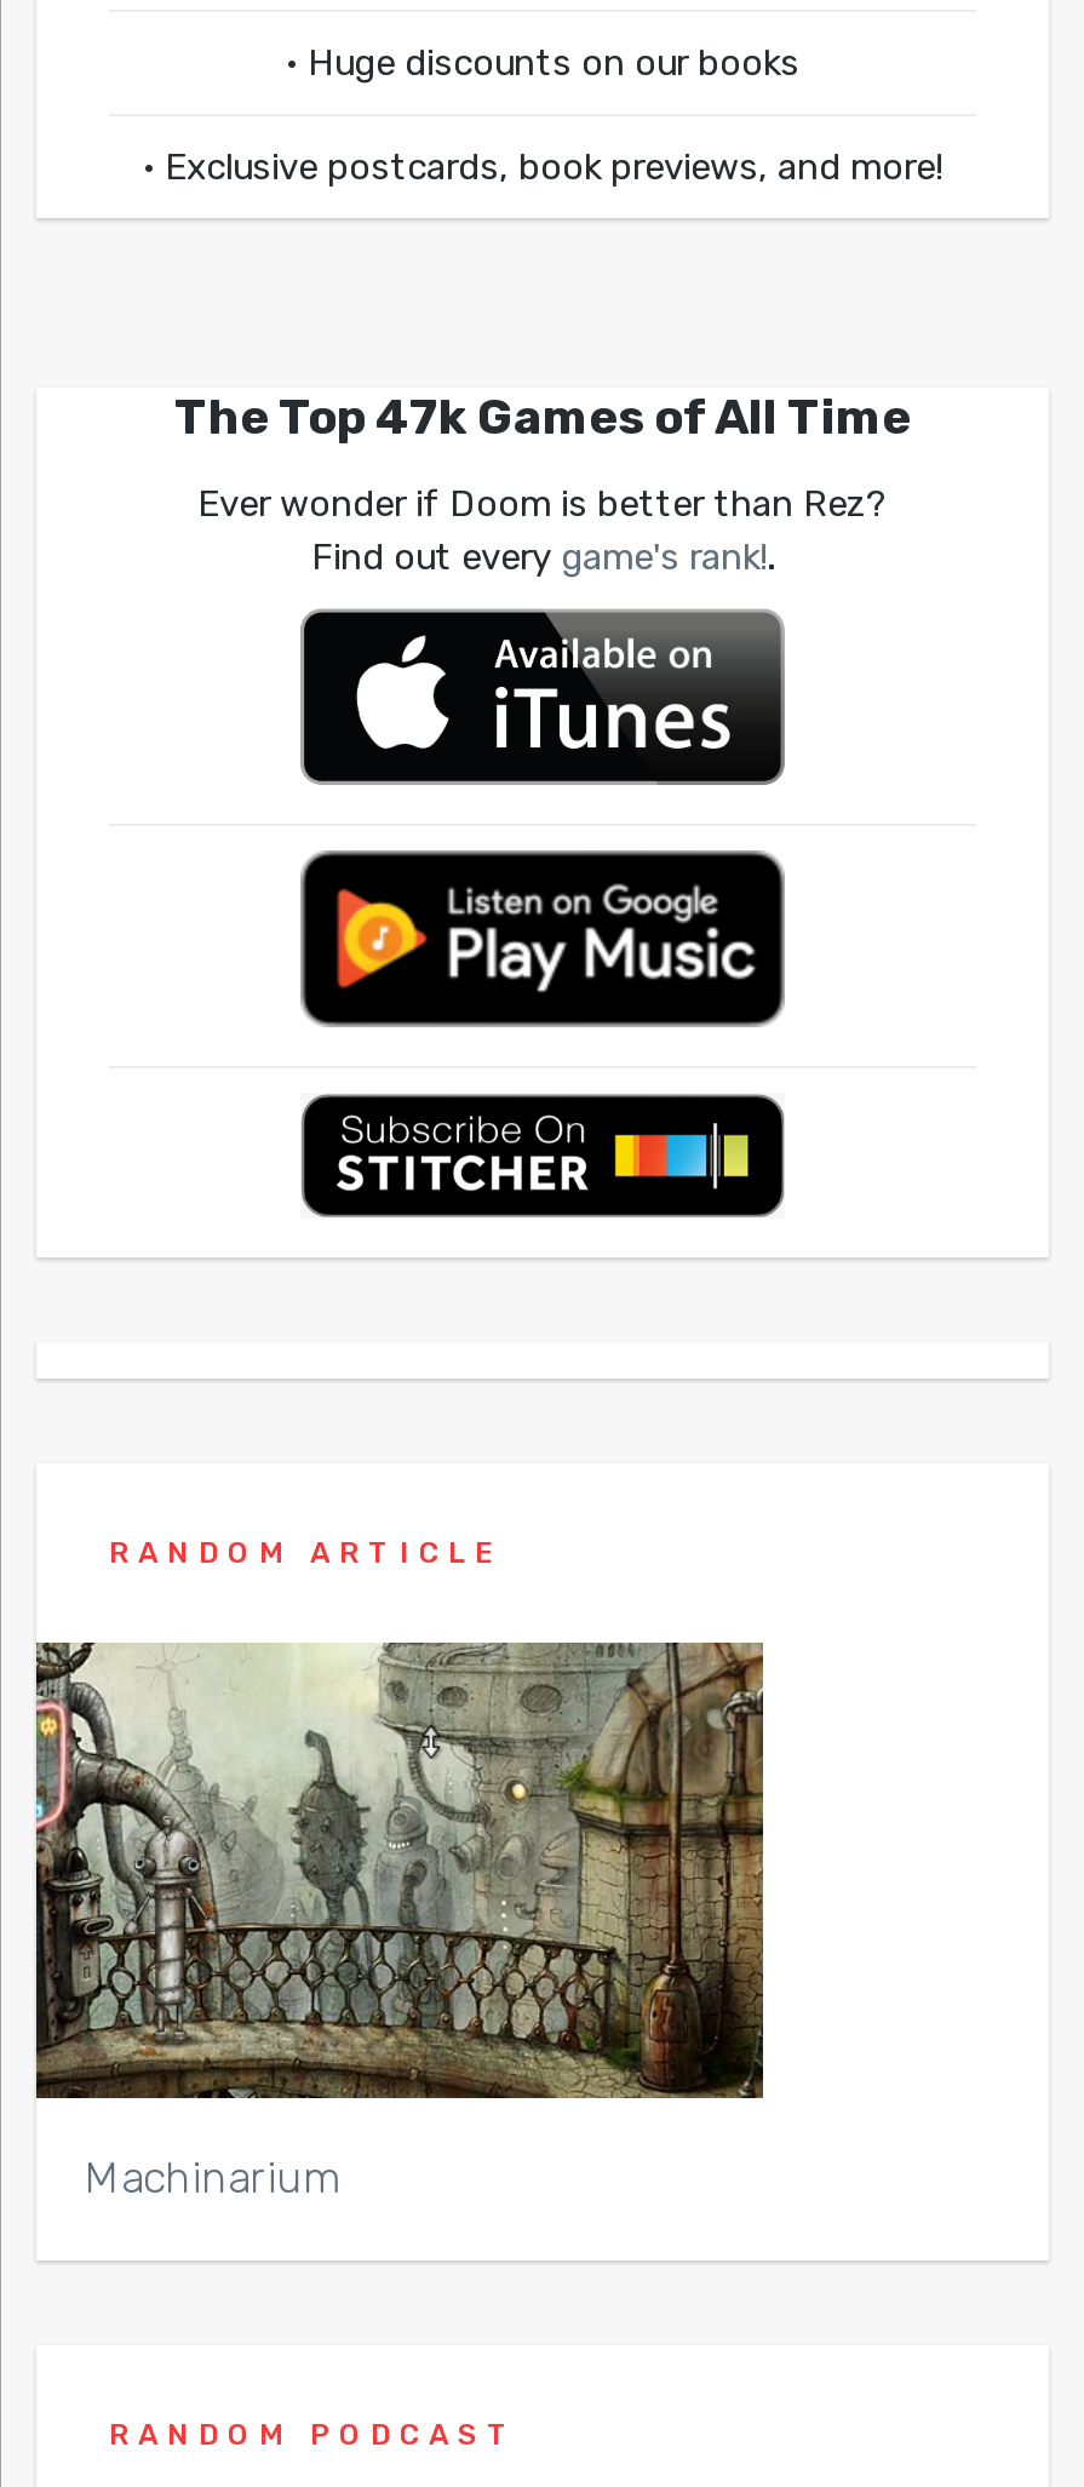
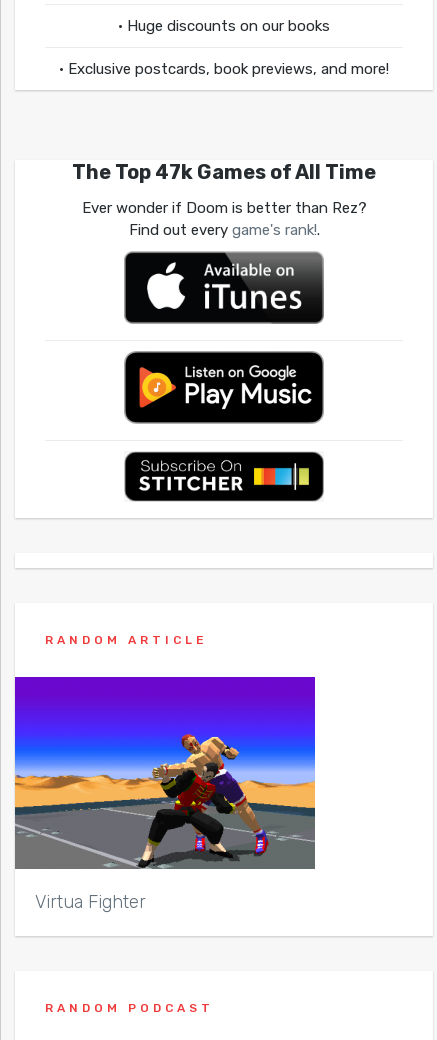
[34,1639,765,2204] [image] | Machinarium -> [14,676,316,913] [image] | Virtua Fighter

